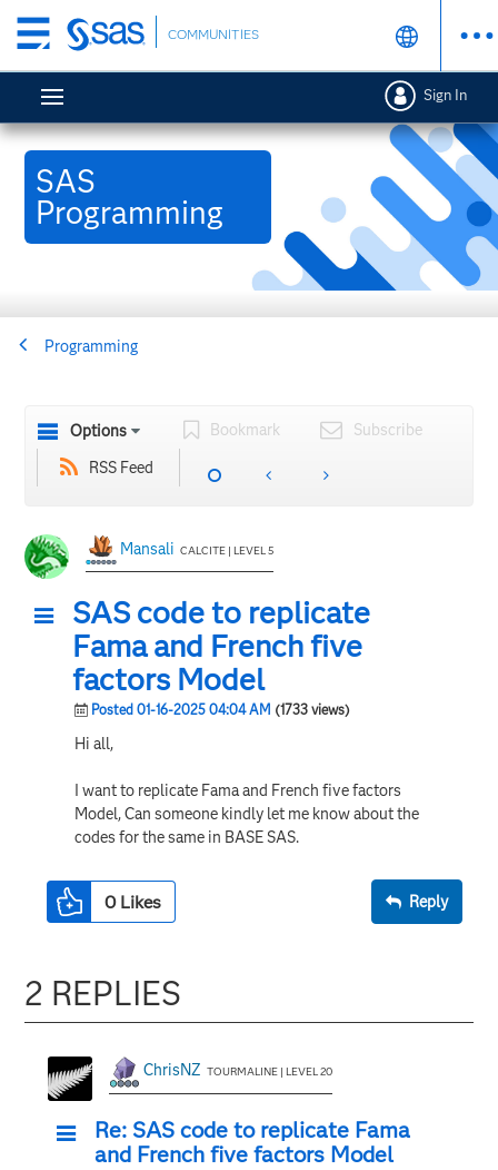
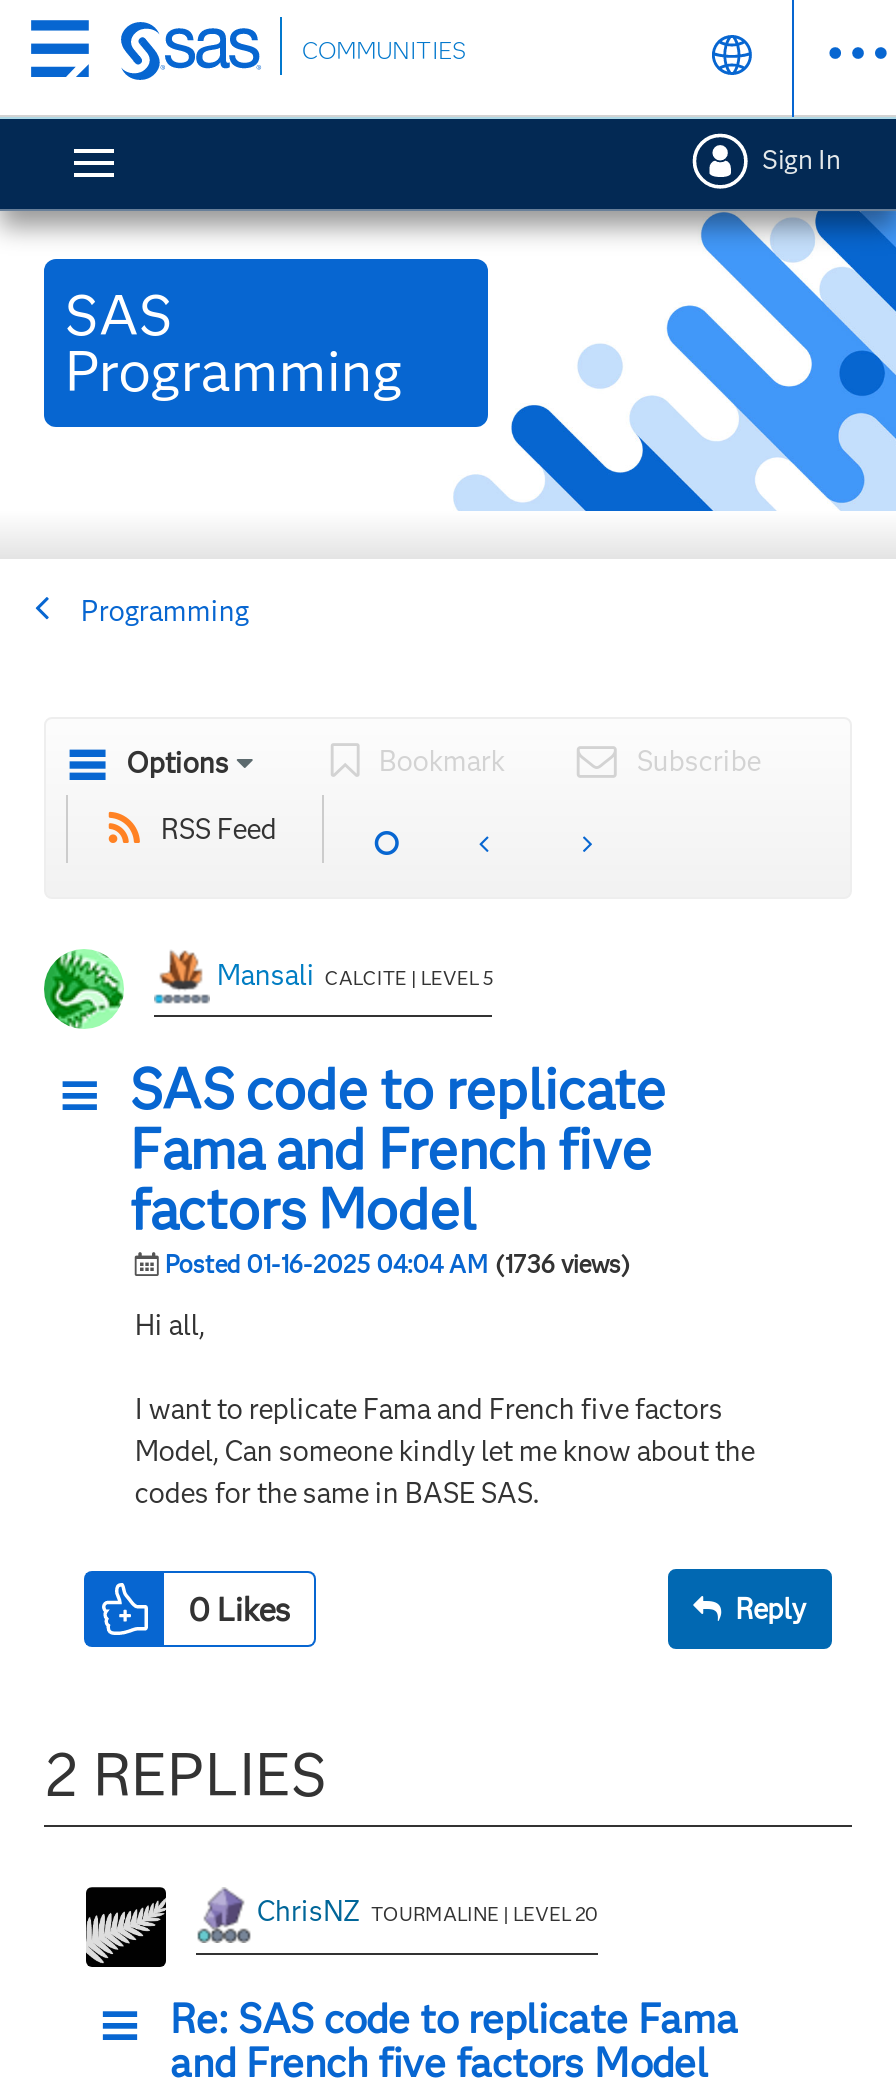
[92,701,351,717] Posted 01-16-2025 04:04 AM (1733 views) -> [165,1248,631,1278] Posted 01-16-2025 04:04 AM (1736 views)

